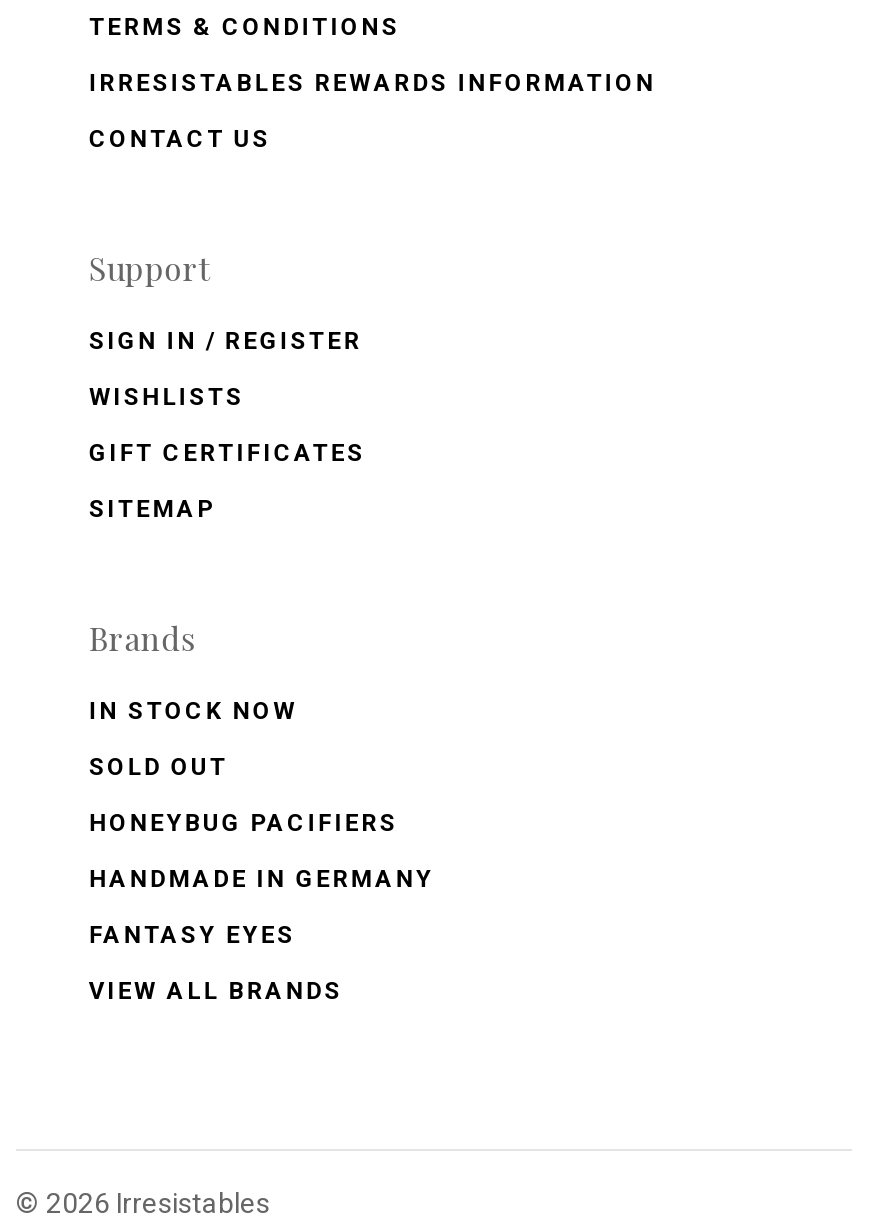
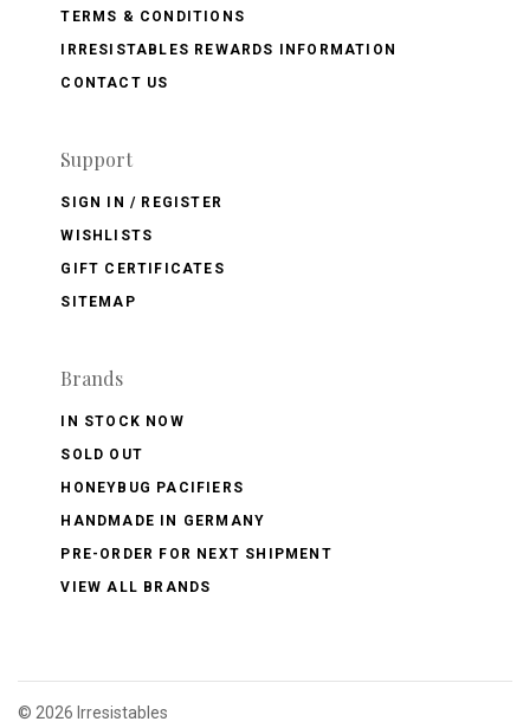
[89,920,295,948] FANTASY EYES -> [61,545,332,562] PRE-ORDER FOR NEXT SHIPMENT

